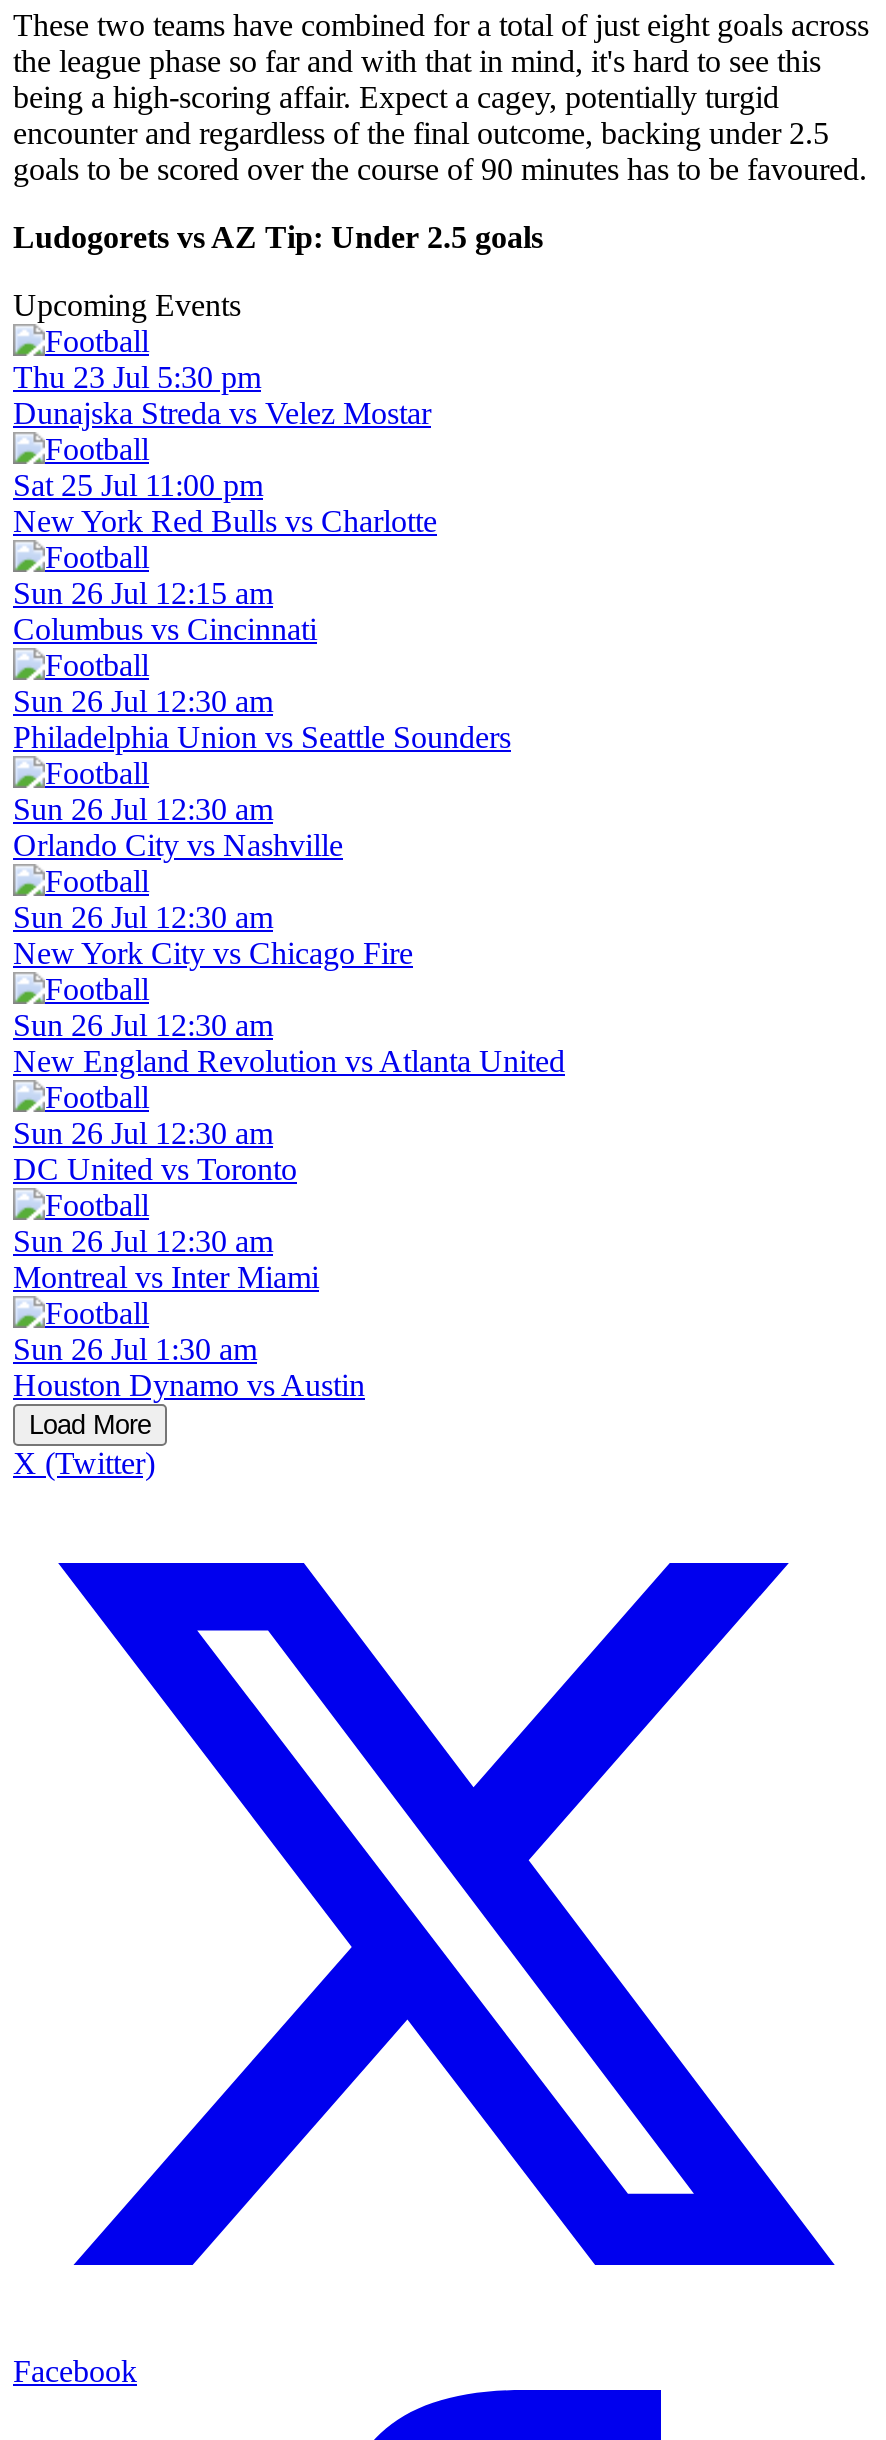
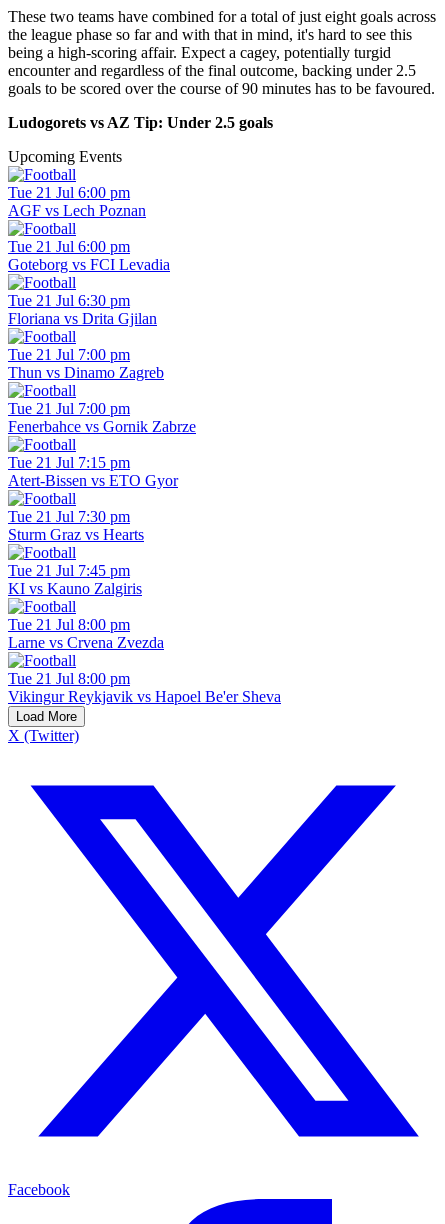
[13,361,431,431] Thu 23 Jul 5:30 pm | Dunajska Streda vs Velez Mostar -> [8,184,146,219] Tue 21 Jul 6:00 pm | AGF vs Lech Poznan
[13,469,437,539] Sat 25 Jul 11:00 pm | New York Red Bulls vs Charlotte -> [8,238,170,273] Tue 21 Jul 6:00 pm | Goteborg vs FCI Levadia
[13,577,317,647] Sun 26 Jul 12:15 am | Columbus vs Cincinnati -> [8,292,157,327] Tue 21 Jul 6:30 pm | Floriana vs Drita Gjilan
[13,685,511,755] Sun 26 Jul 12:30 am | Philadelphia Union vs Seattle Sounders -> [8,346,164,381] Tue 21 Jul 7:00 pm | Thun vs Dinamo Zagreb
[13,793,343,863] Sun 26 Jul 12:30 am | Orlando City vs Nashville -> [8,400,196,435] Tue 21 Jul 7:00 pm | Fenerbahce vs Gornik Zabrze
[13,901,413,971] Sun 26 Jul 12:30 am | New York City vs Chicago Fire -> [8,454,178,489] Tue 21 Jul 7:15 pm | Atert-Bissen vs ETO Gyor
[13,1009,565,1079] Sun 26 Jul 12:30 am | New England Revolution vs Atlanta United -> [8,508,144,543] Tue 21 Jul 7:30 pm | Sturm Graz vs Hearts
[13,1117,297,1187] Sun 26 Jul 12:30 am | DC United vs Toronto -> [8,562,142,597] Tue 21 Jul 7:45 pm | KI vs Kauno Zalgiris
[13,1225,319,1295] Sun 26 Jul 12:30 am | Montreal vs Inter Miami -> [8,616,164,651] Tue 21 Jul 8:00 pm | Larne vs Crvena Zvezda
[13,1333,365,1403] Sun 26 Jul 1:30 am | Houston Dynamo vs Austin -> [8,670,281,705] Tue 21 Jul 8:00 pm | Vikingur Reykjavik vs Hapoel Be'er Sheva

